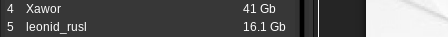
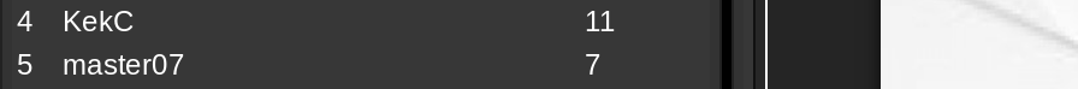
[26,2,276,16] Xawor | 41 Gb -> [63,5,616,38] KekC | 11
[26,20,286,34] leonid_rusl | 16.1 Gb -> [63,48,602,82] master07 | 7

